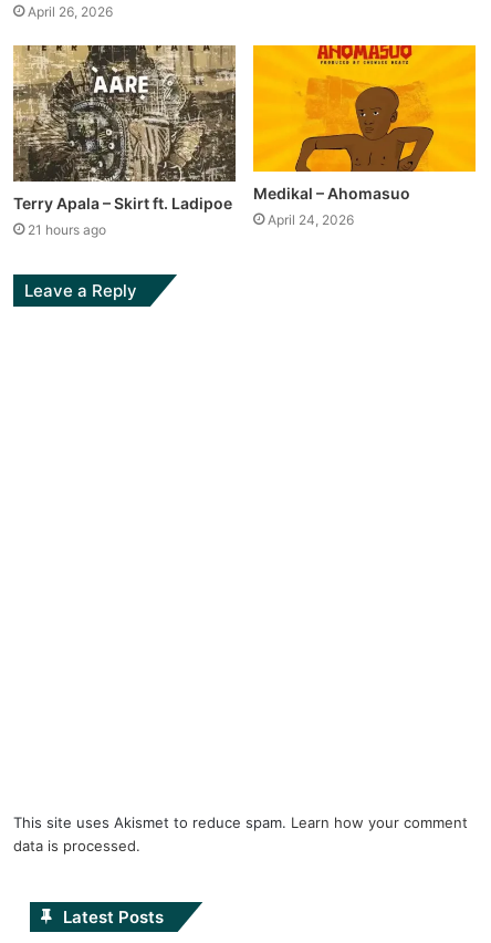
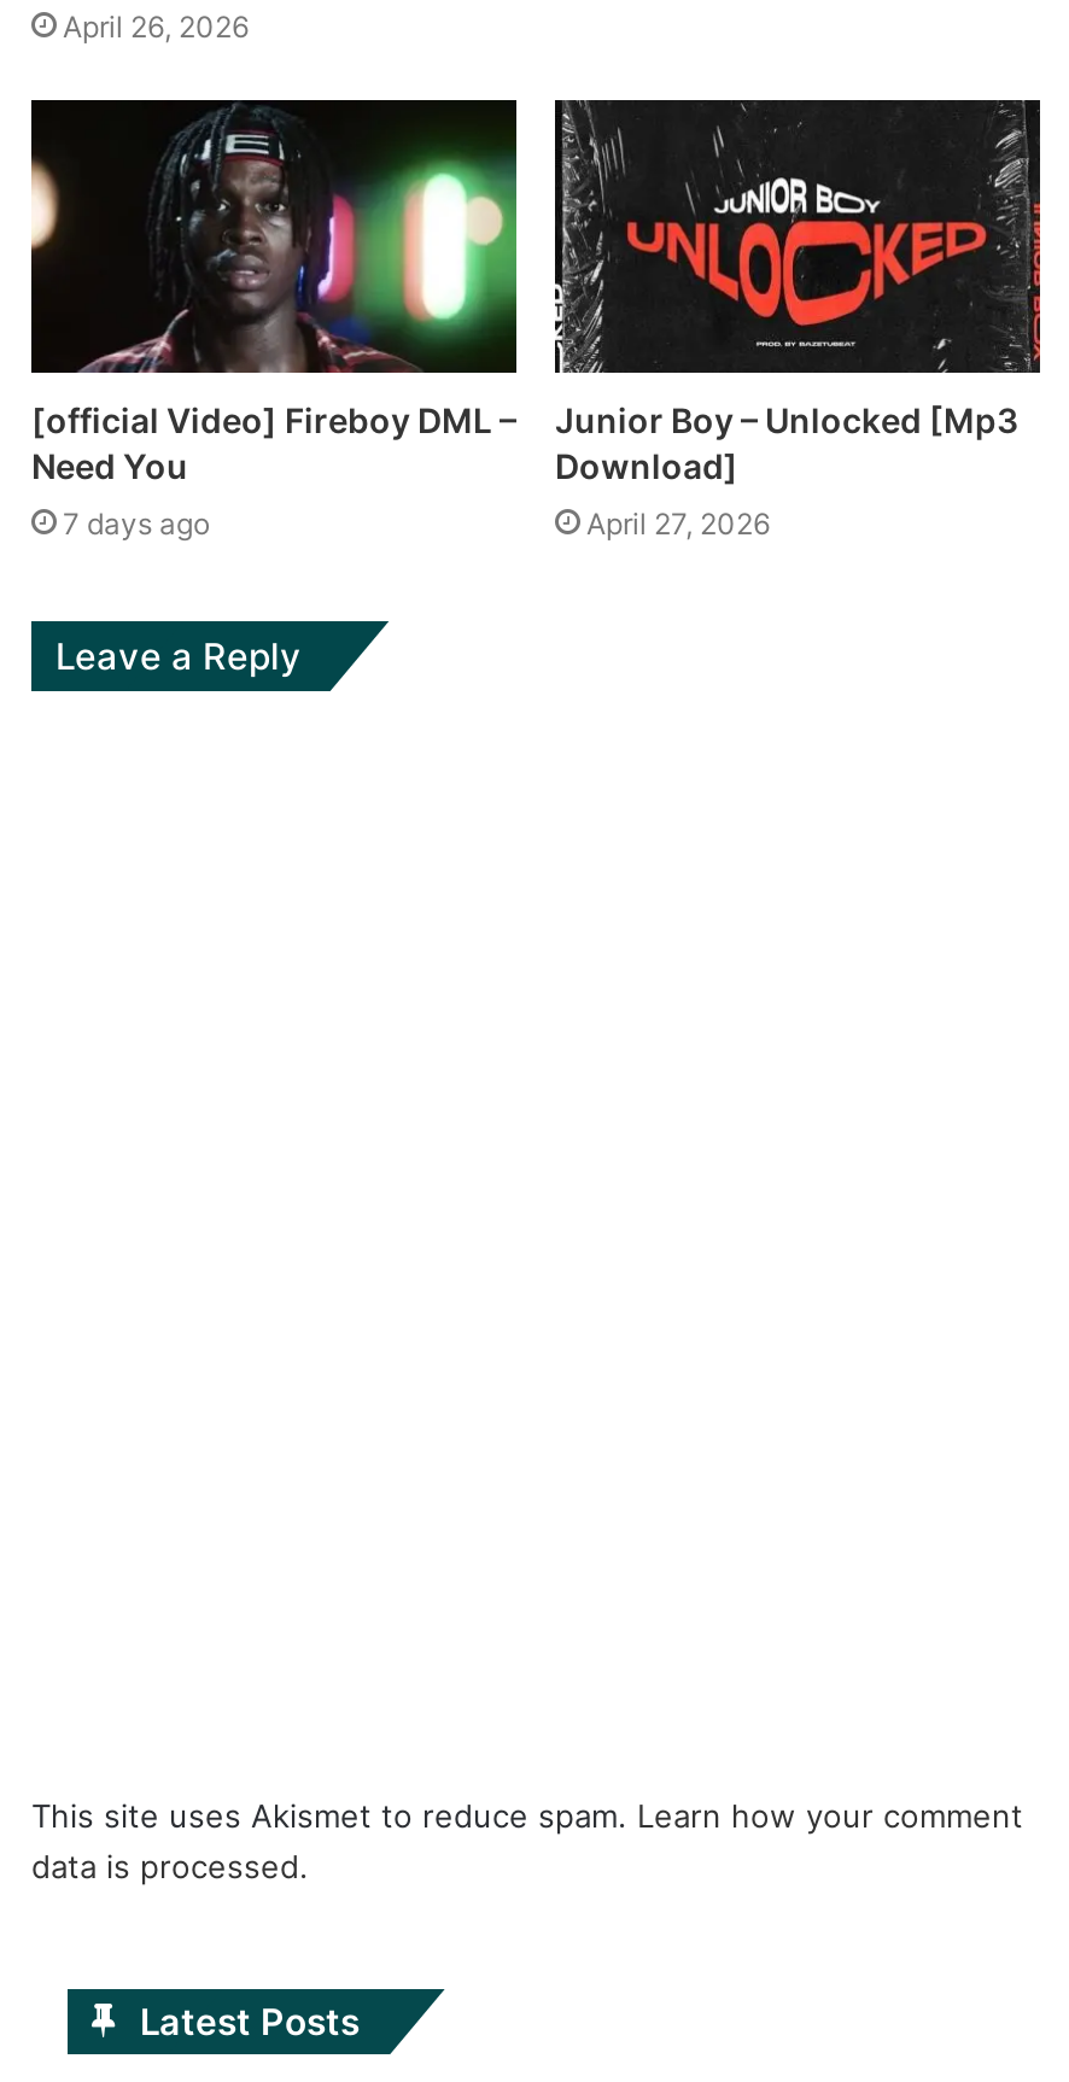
[12,45,237,213] [image] | Terry Apala – Skirt ft. Ladipoe -> [29,97,519,486] [image] | [official Video] Fireboy DML – | Need You
[252,44,477,202] [image] | Medikal – Ahomasuo -> [553,97,1042,486] [image] | Junior Boy – Unlocked [Mp3 | Download]
[268,211,354,228] April 24, 2026 -> [586,505,770,541] April 27, 2026
[28,221,106,238] 21 hours ago -> [63,505,210,541] 7 days ago

